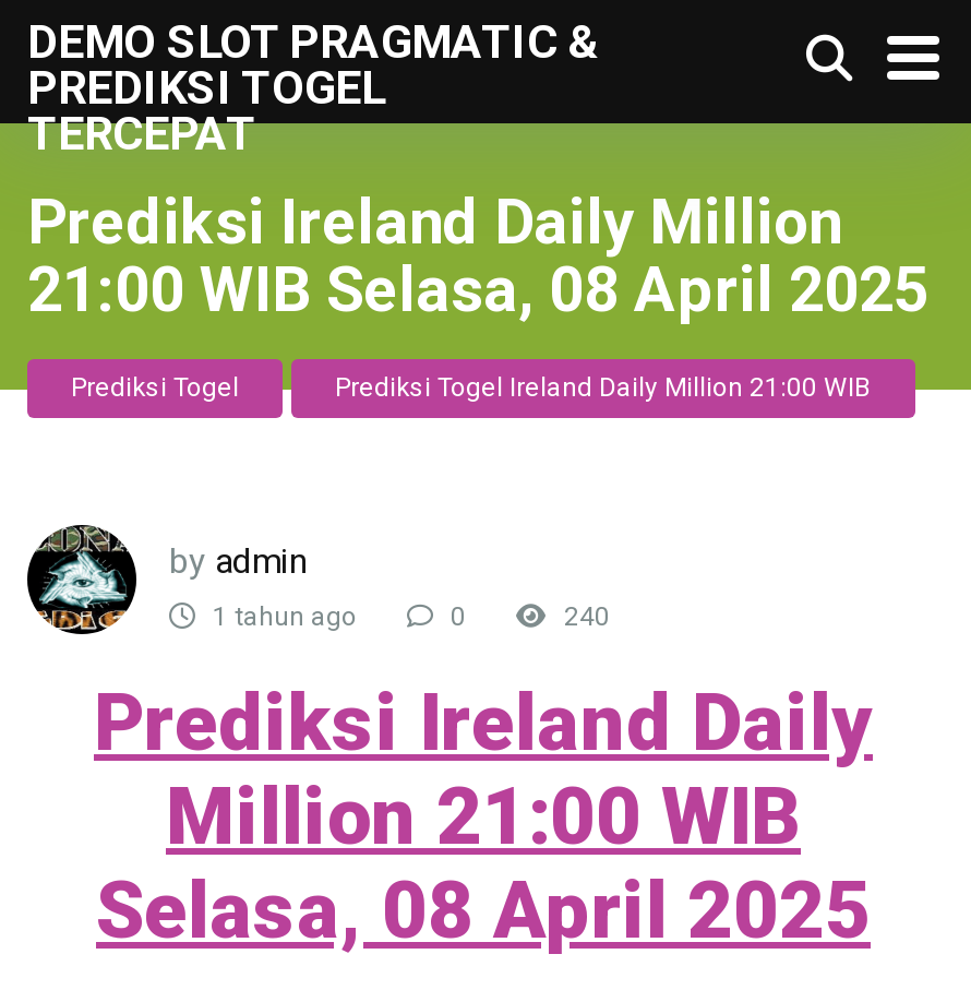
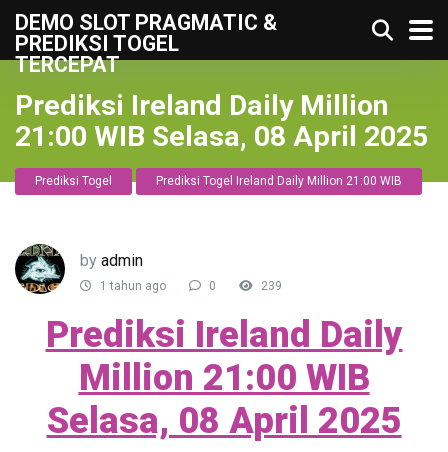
[558,602,610,632] 240 -> [258,279,282,293] 239

